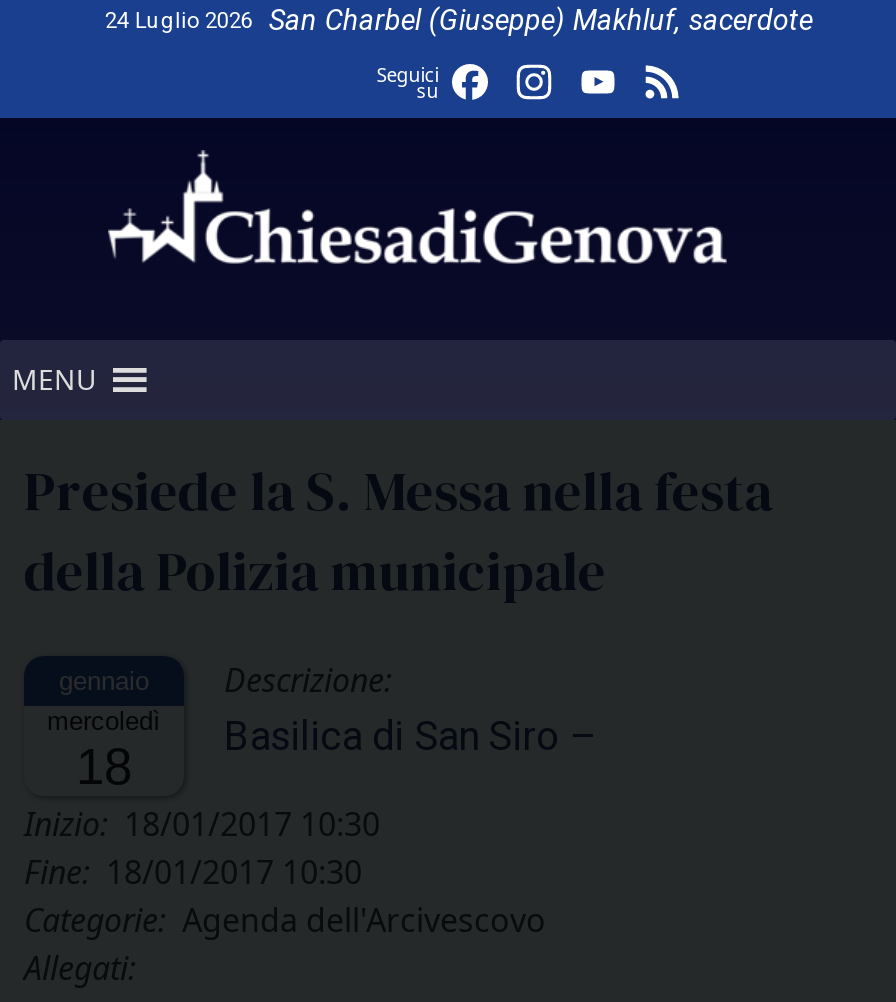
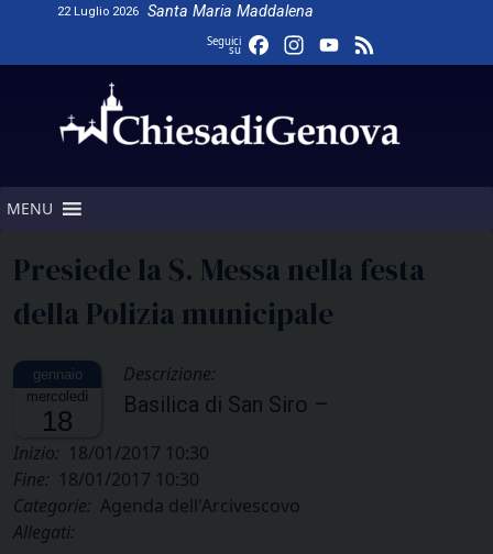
[105,4,813,38] 24 Luglio 2026 | San Charbel (Giuseppe) Makhluf, sacerdote -> [58,2,314,21] 22 Luglio 2026 | Santa Maria Maddalena

